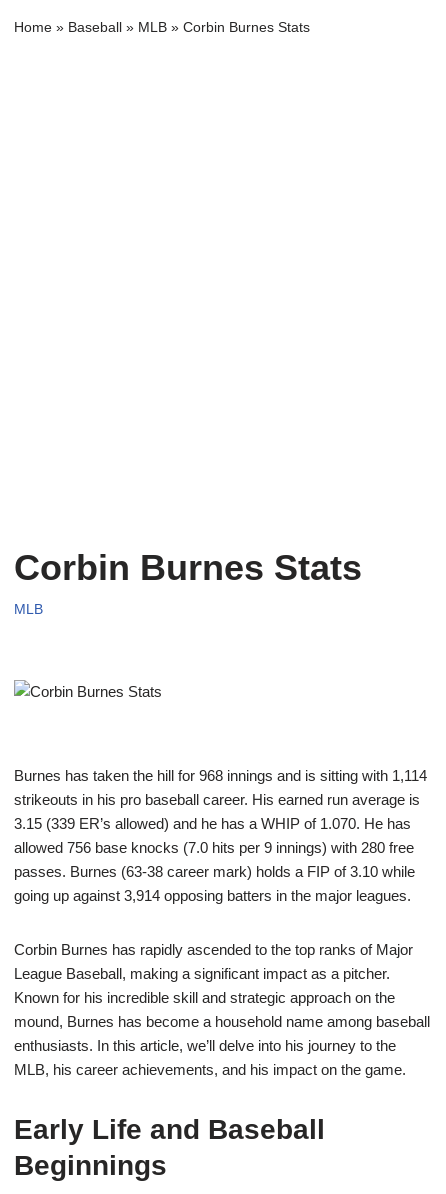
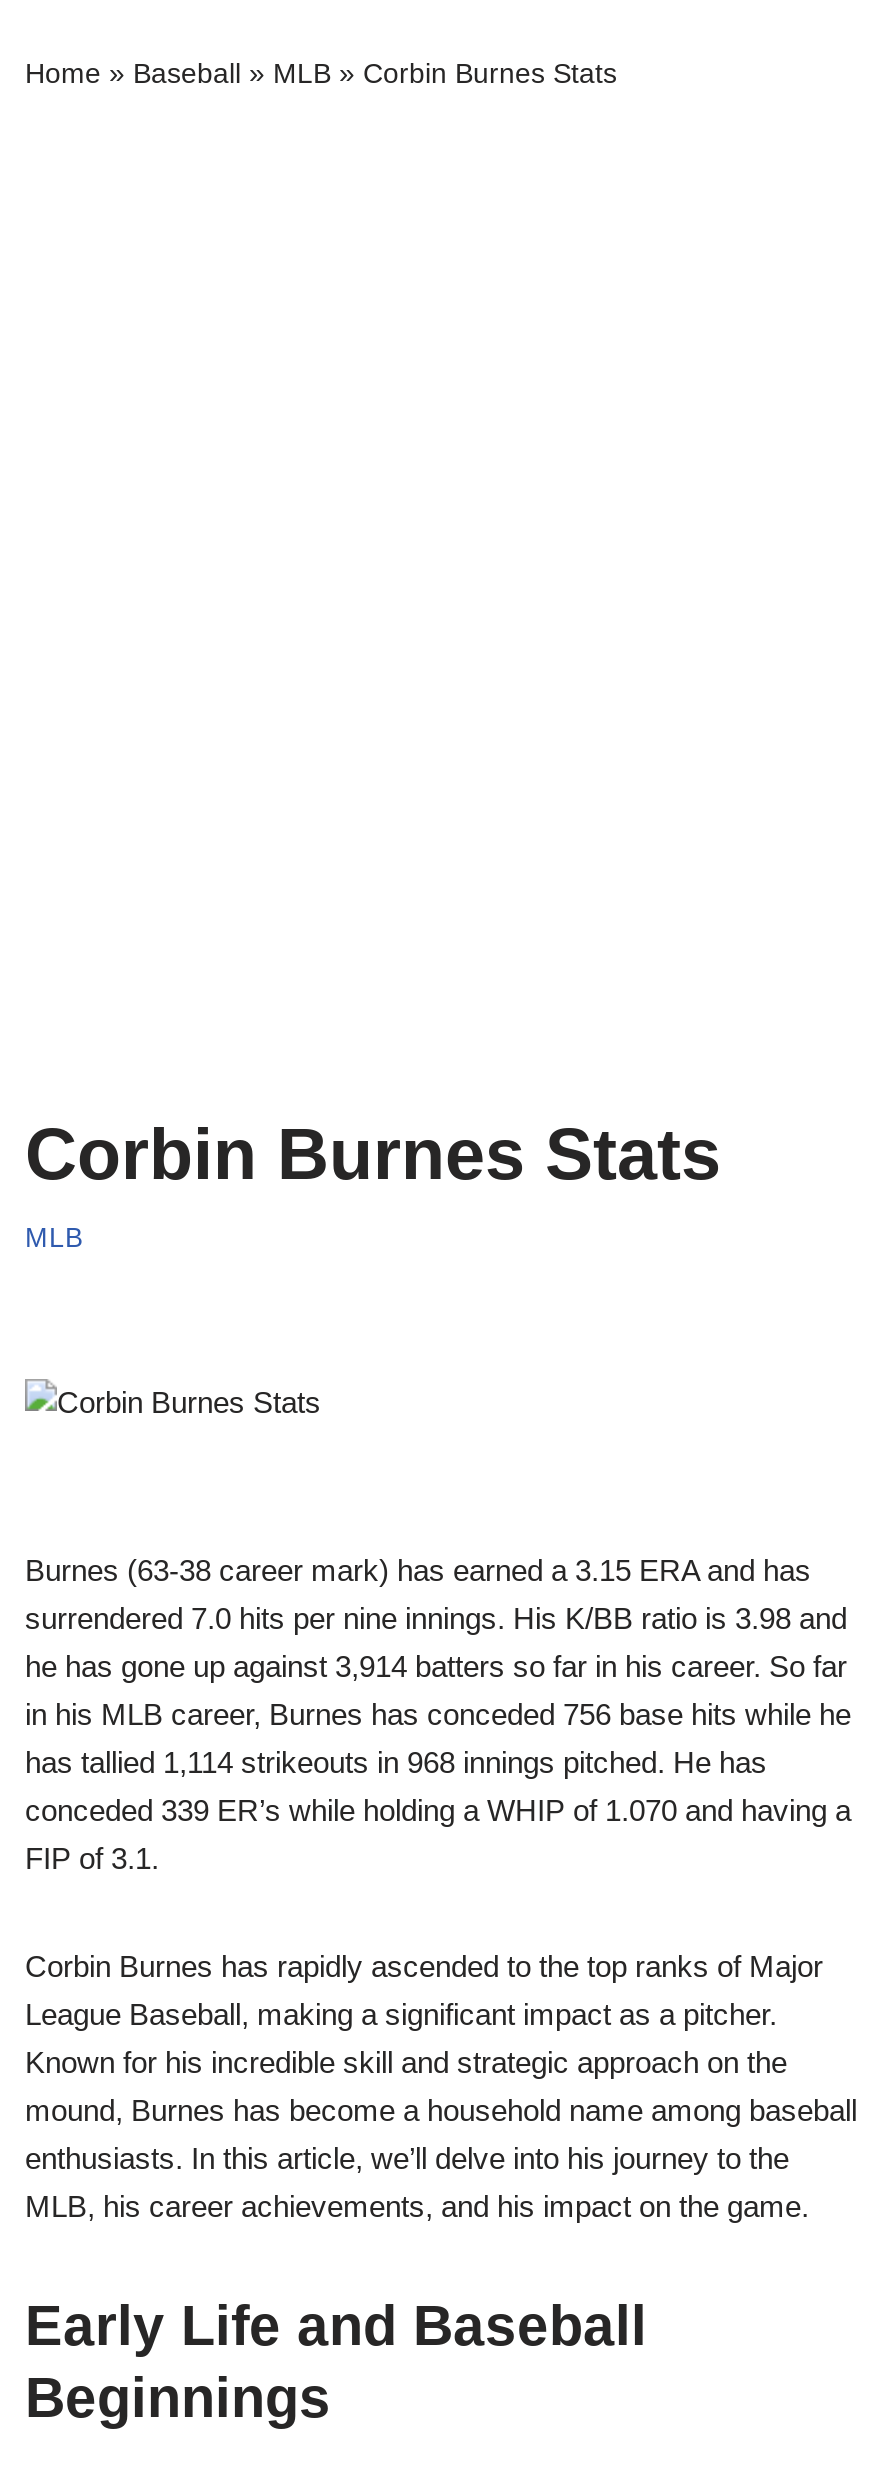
[14,767,427,904] Burnes has taken the hill for 968 innings and is sitting with 1,114 | strikeouts in his pro baseball career. His earned run average is | 3.15 (339 ER’s allowed) and he has a WHIP of 1.070. He has | allowed 756 base knocks (7.0 hits per 9 innings) with 280 free | passes. Burnes (63-38 career mark) holds a FIP of 3.10 while | going up against 3,914 opposing batters in the major leagues. -> [25,1553,851,1875] Burnes (63-38 career mark) has earned a 3.15 ERA and has | surrendered 7.0 hits per nine innings. His K/BB ratio is 3.98 and | he has gone up against 3,914 batters so far in his career. So far | in his MLB career, Burnes has conceded 756 base hits while he | has tallied 1,114 strikeouts in 968 innings pitched. He has | conceded 339 ER’s while holding a WHIP of 1.070 and having a | FIP of 3.1.

